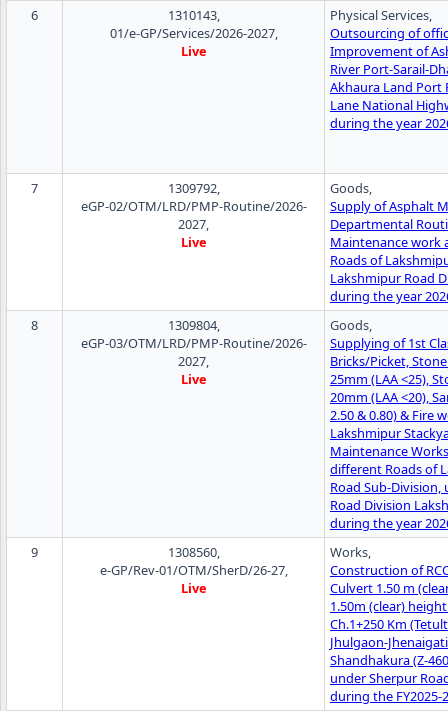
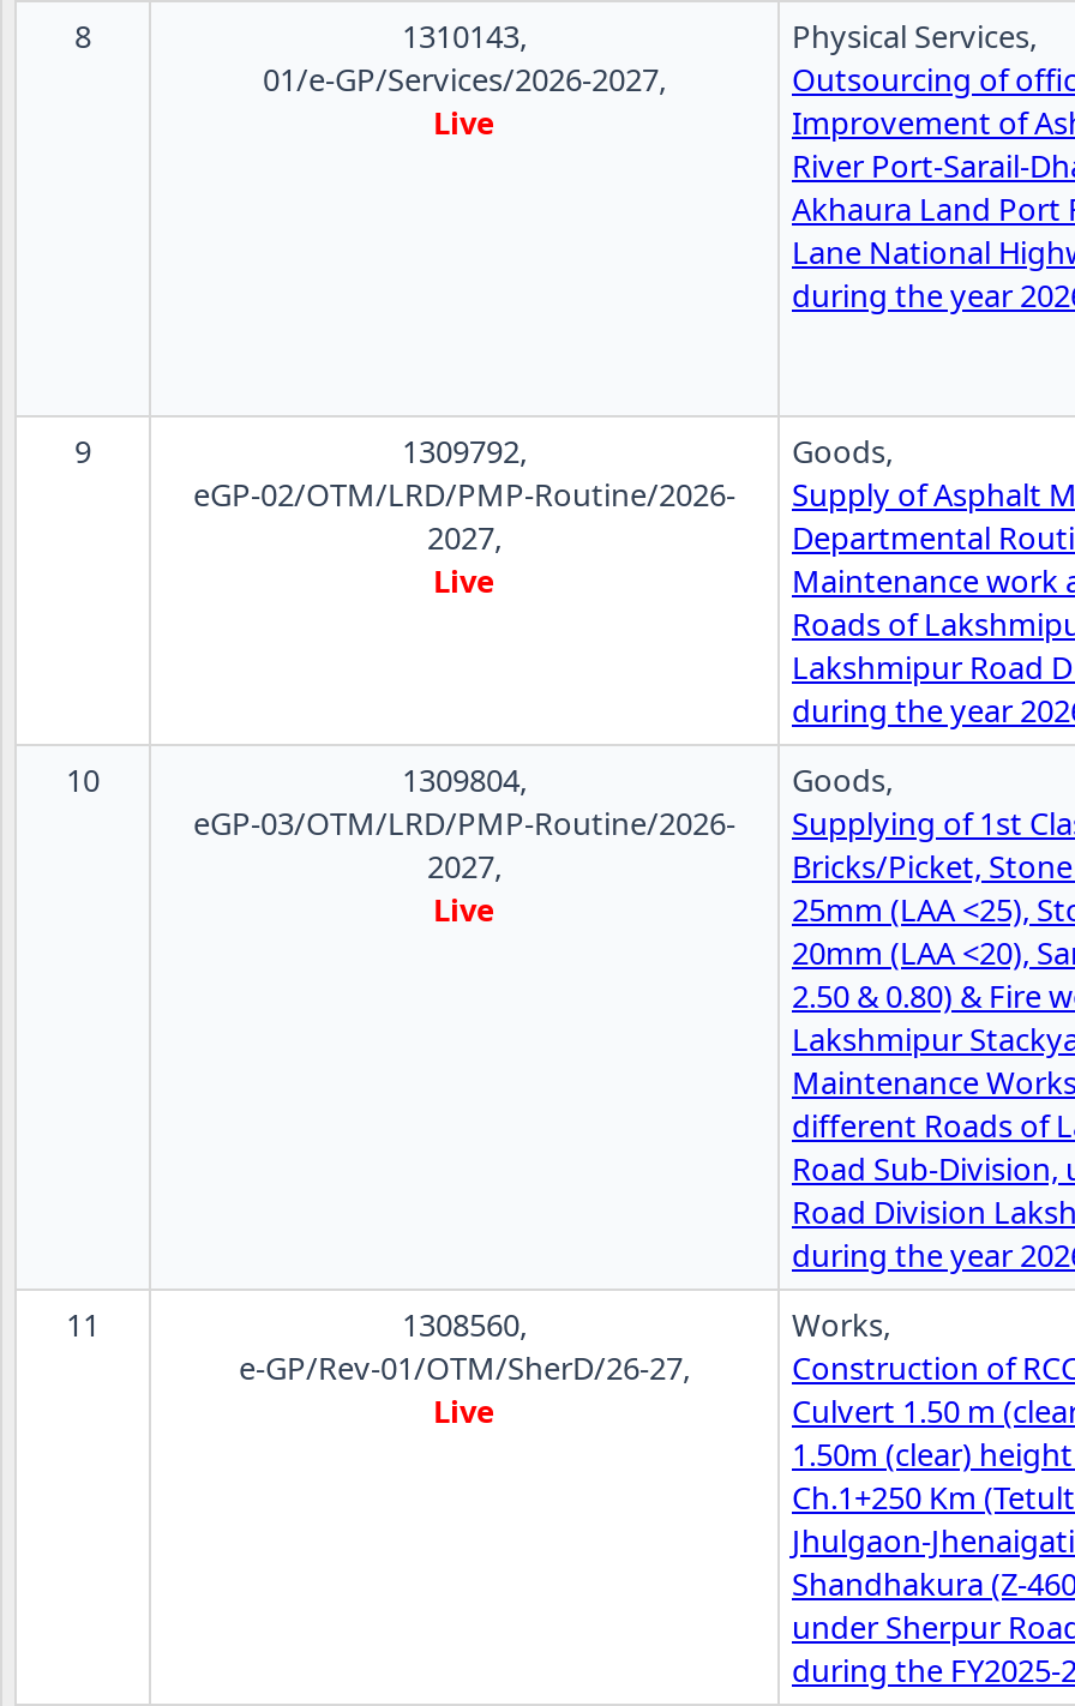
[31,5,38,23] 6 -> [74,13,91,56] 8
[31,178,38,196] 7 -> [74,428,91,471] 9
[31,315,38,333] 8 -> [66,757,100,800] 10
[31,542,38,560] 9 -> [66,1302,100,1345] 11

